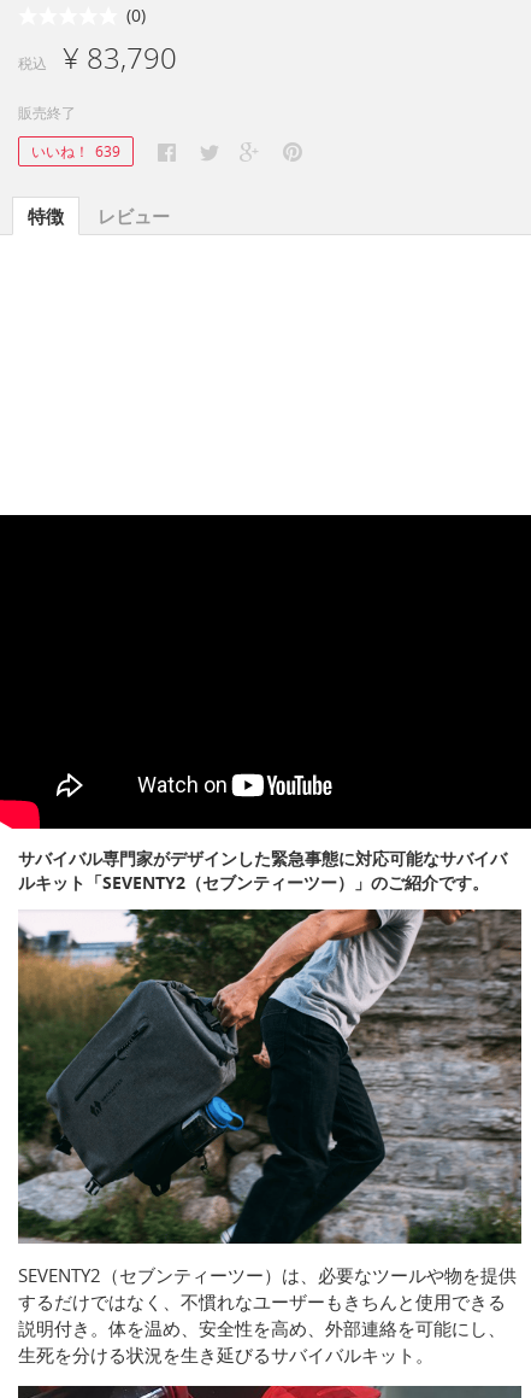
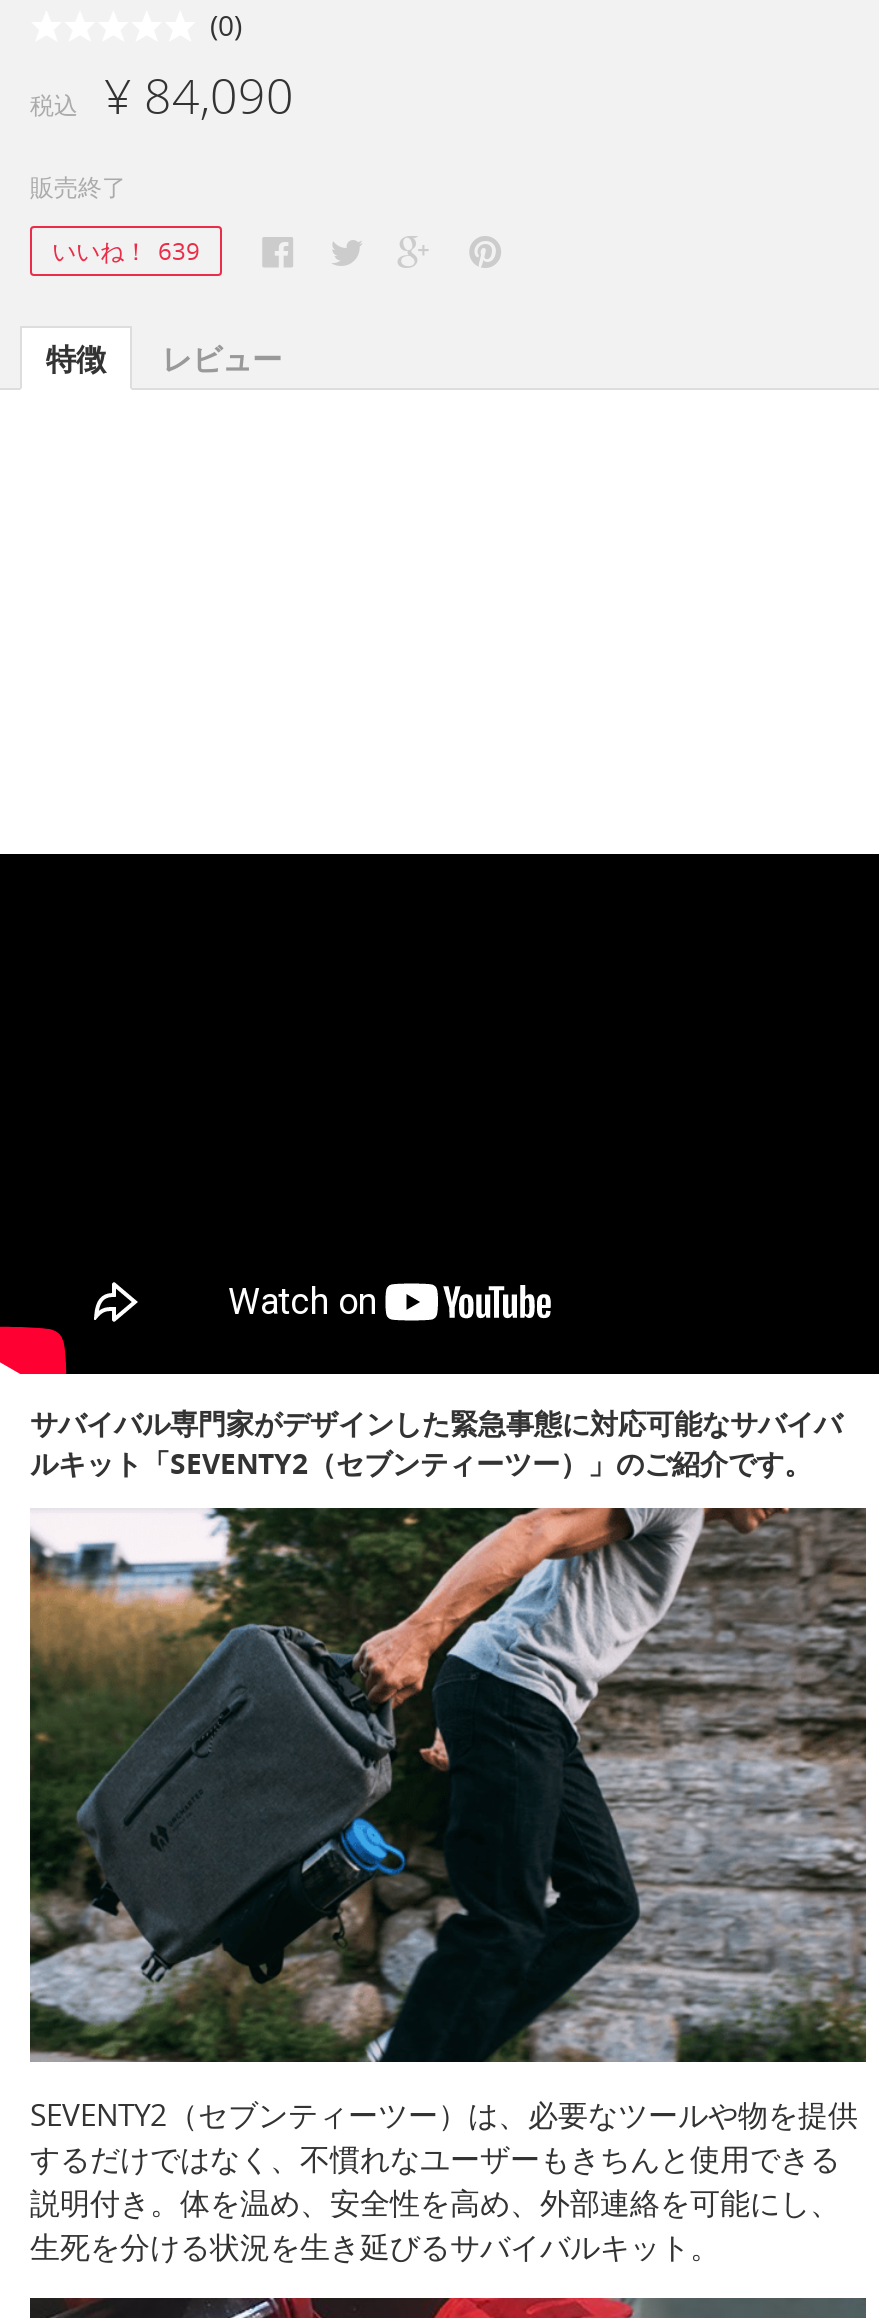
[18,37,177,77] 税込 ¥ 83,790 -> [30,62,294,128] 税込 ¥ 84,090

